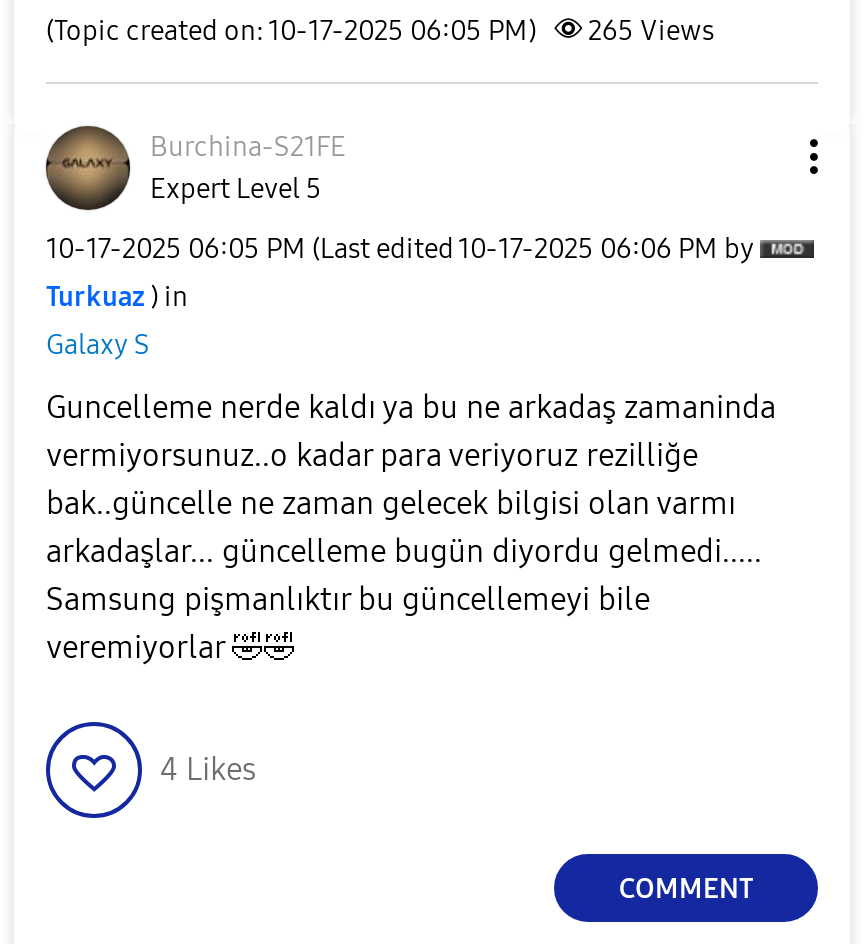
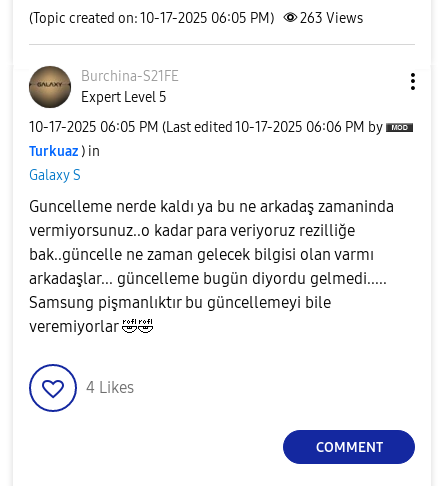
[46,14,714,48] (Topic created on: 10-17-2025 06:05 PM) 265 Views -> [29,10,363,27] (Topic created on: 10-17-2025 06:05 PM) 263 Views

